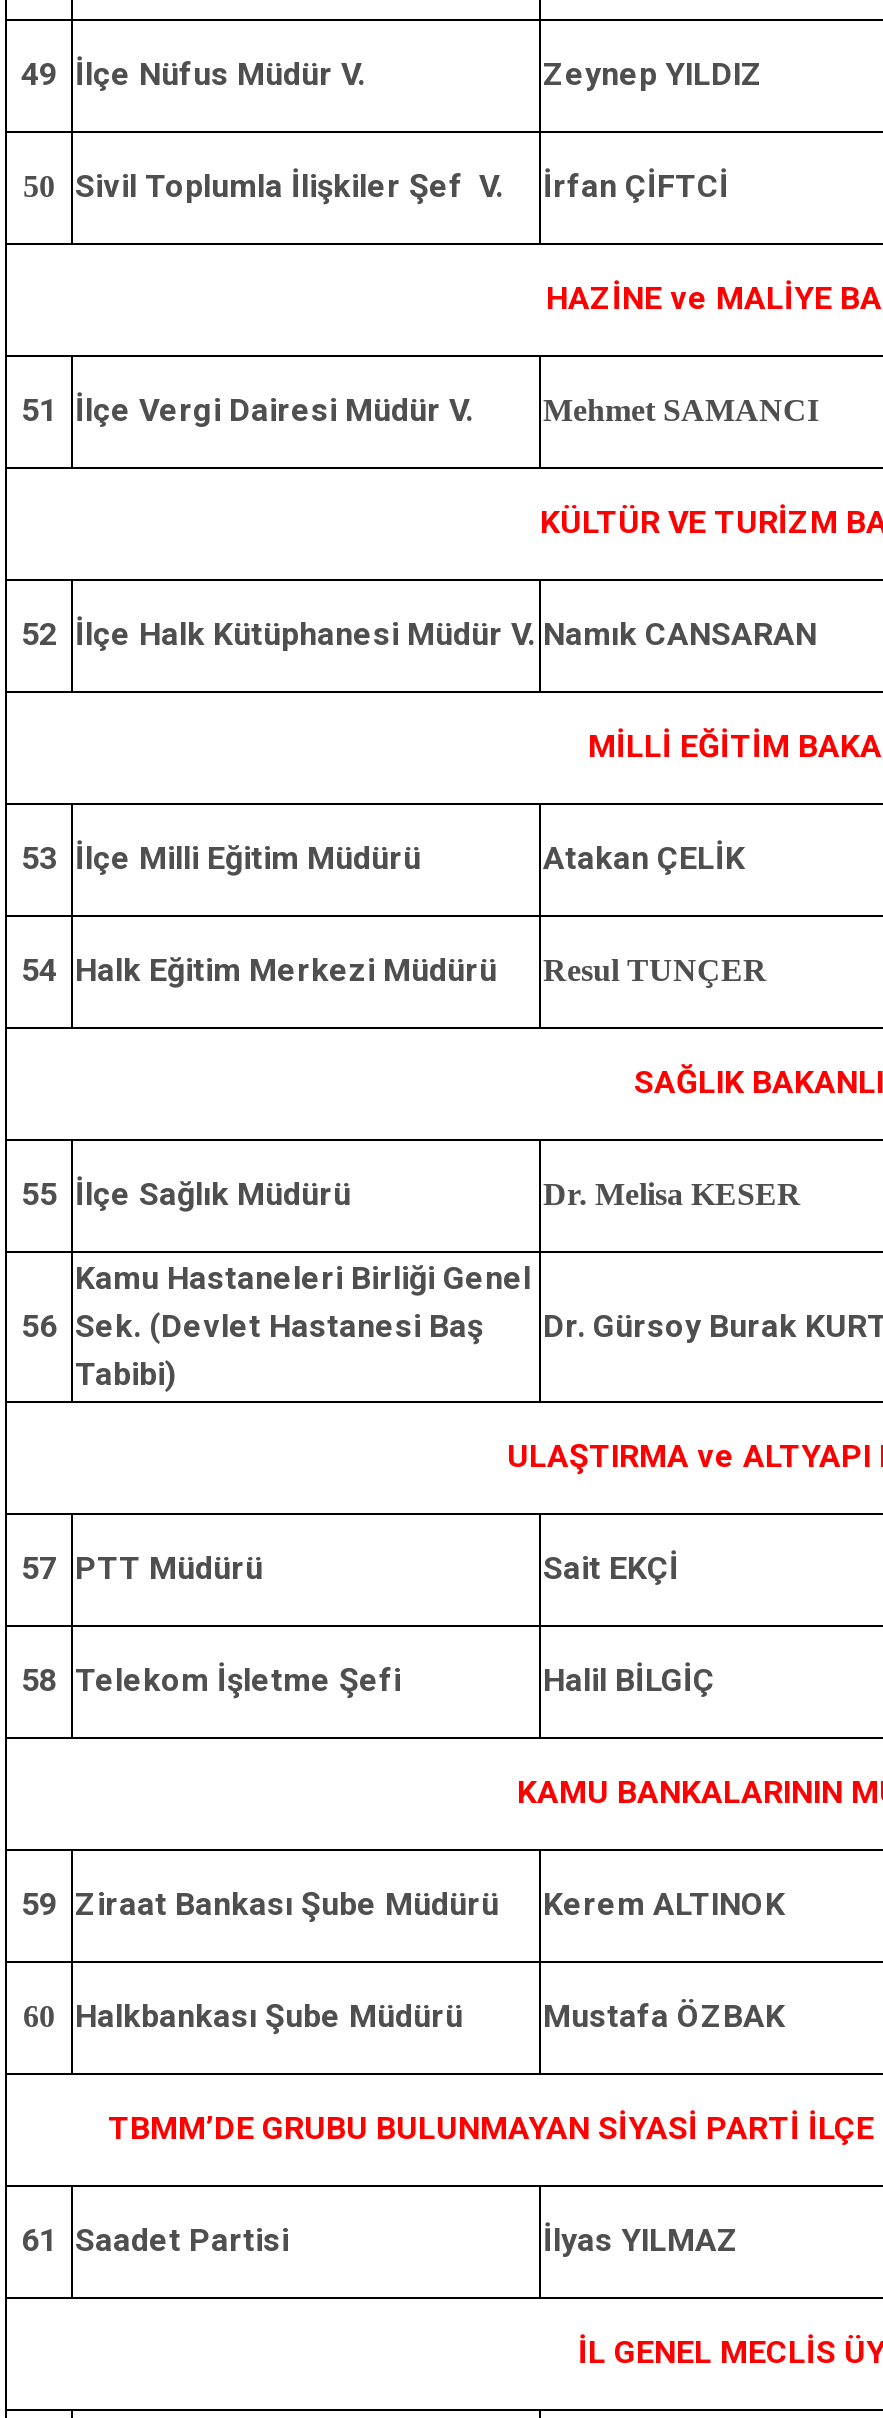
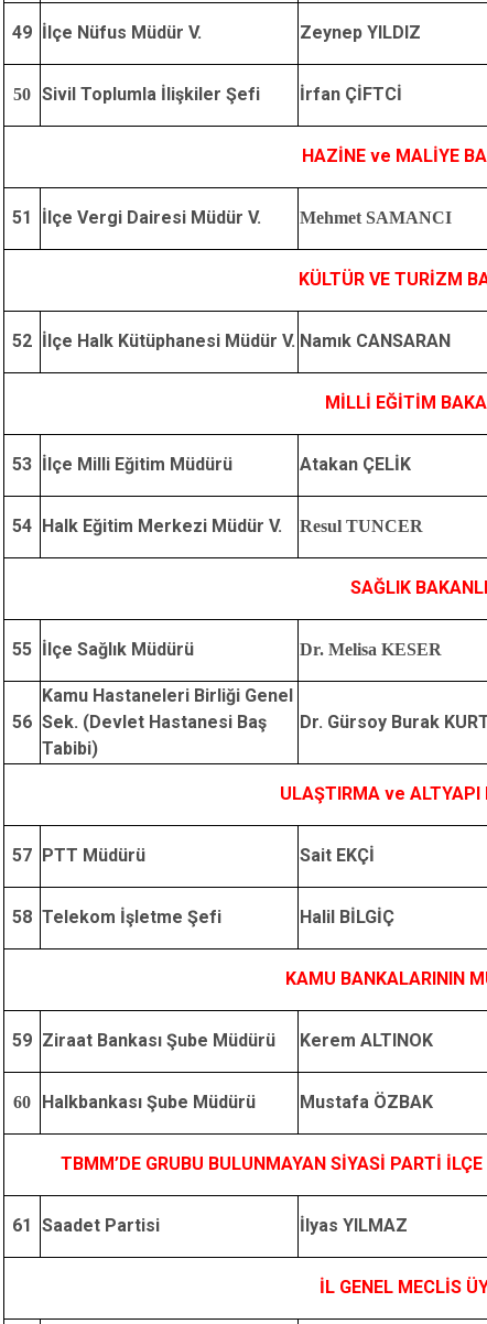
[23,167,503,205] 50 Sivil Toplumla İlişkiler Şef V. -> [13,84,260,105] 50 Sivil Toplumla İlişkiler Şefi
[21,951,767,989] 54 Halk Eğitim Merkezi Müdürü | Resul TUNÇER -> [12,516,423,536] 54 Halk Eğitim Merkezi Müdür V. | Resul TUNCER

